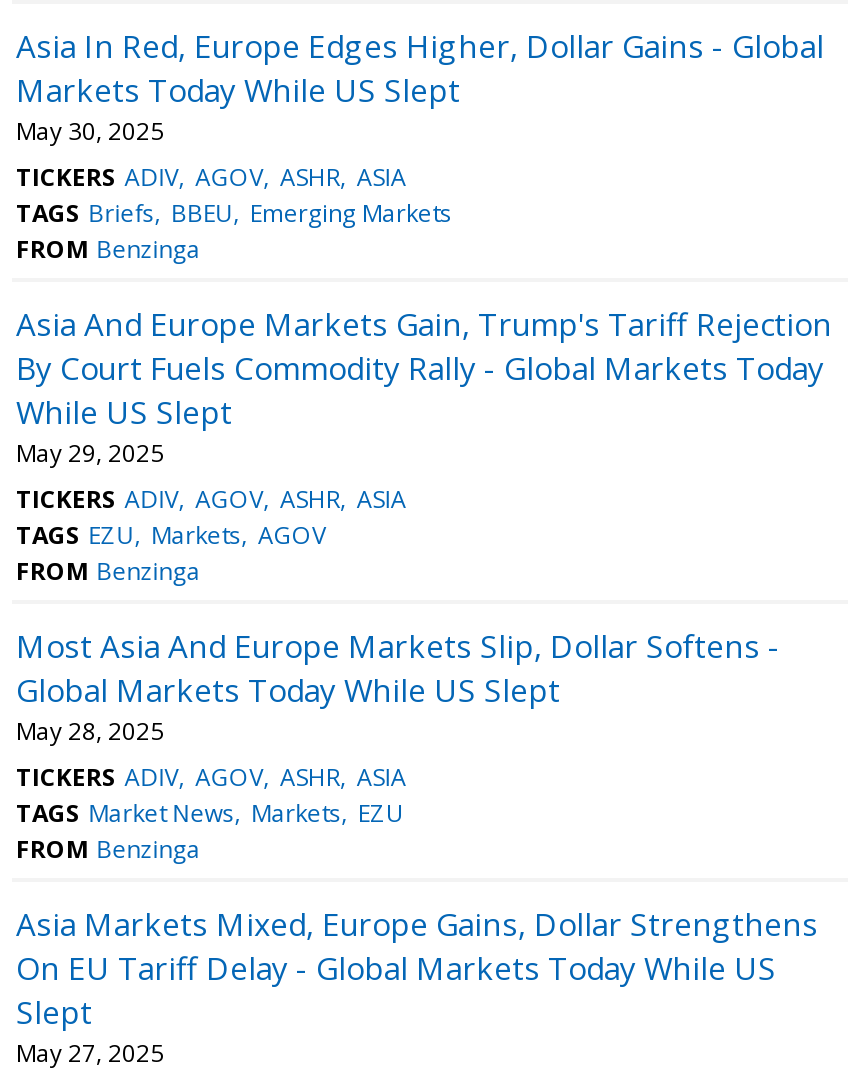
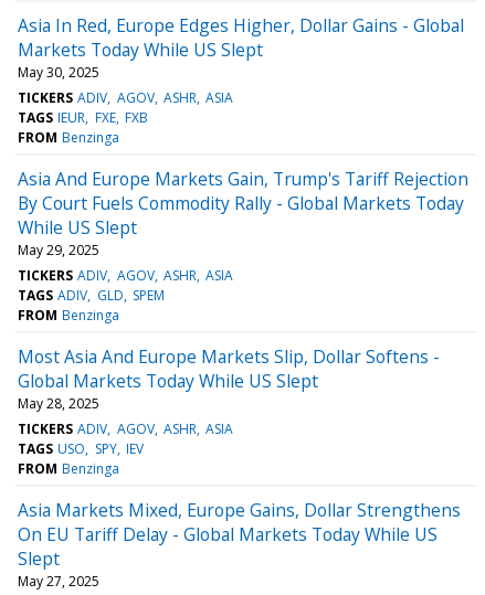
[16,196,452,230] TAGS Briefs BBEU Emerging Markets -> [18,108,148,127] TAGS IEUR FXE FXB
[16,518,326,552] TAGS EZU Markets AGOV -> [18,286,165,304] TAGS ADIV GLD SPEM
[16,796,404,830] TAGS Market News Markets EZU -> [18,439,144,458] TAGS USO SPY IEV

